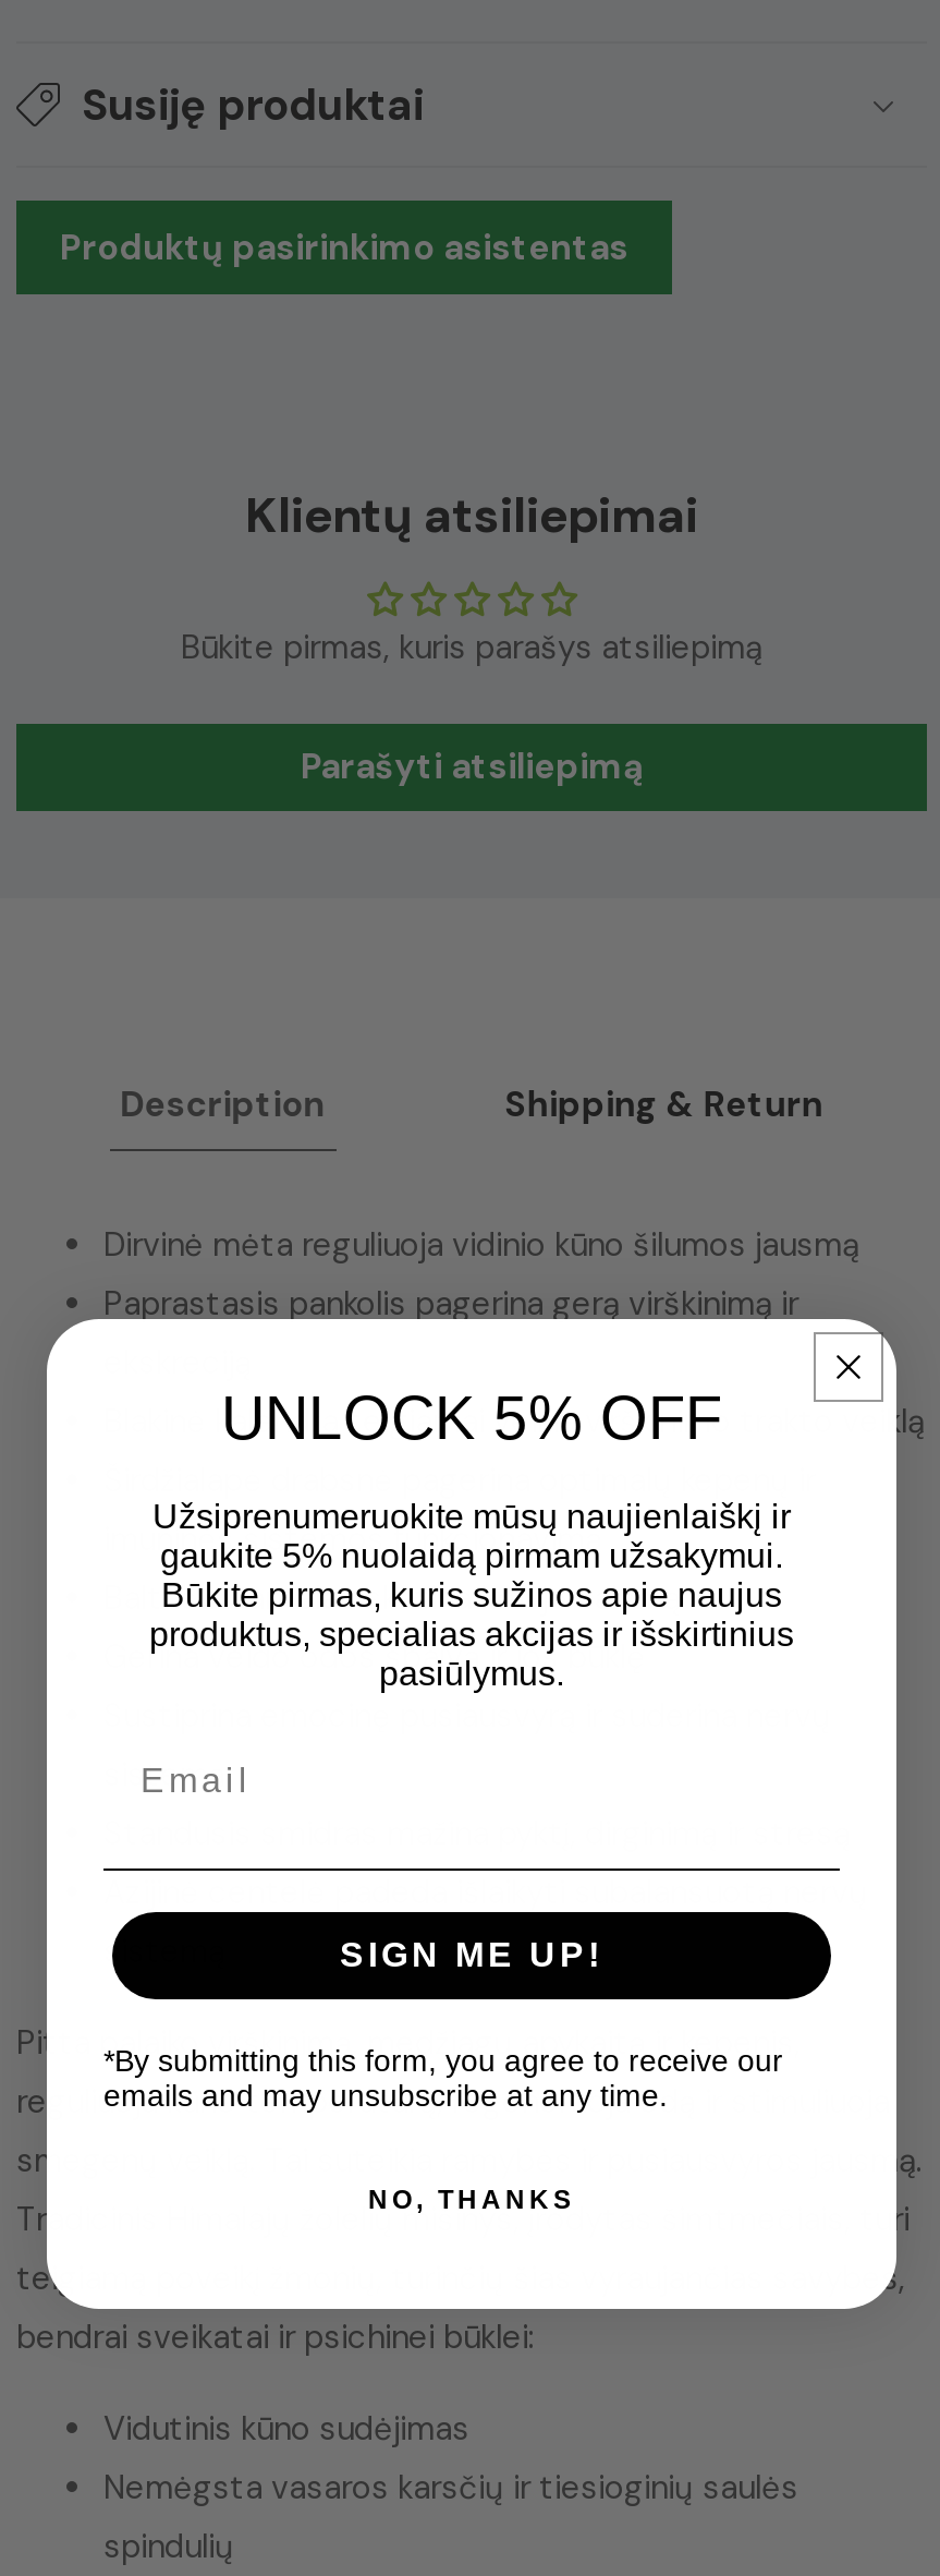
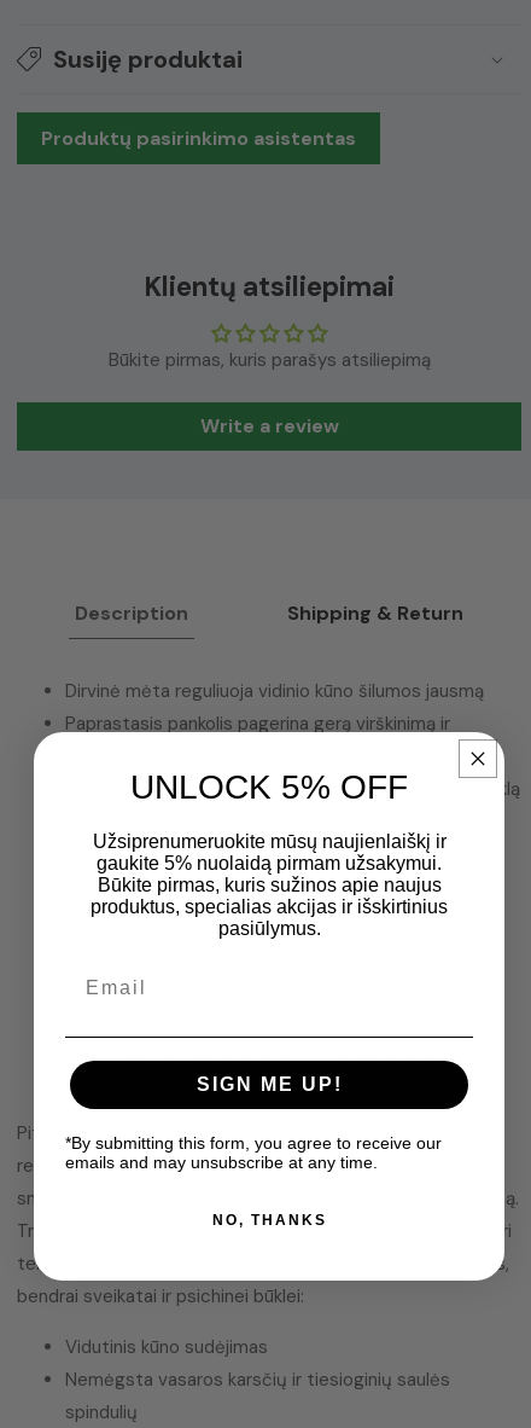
[301,743,643,789] Parašyti atsiliepimą -> [200,413,339,438] Write a review

